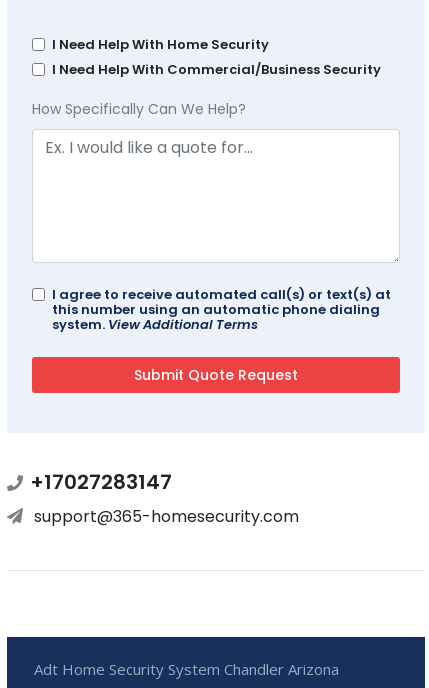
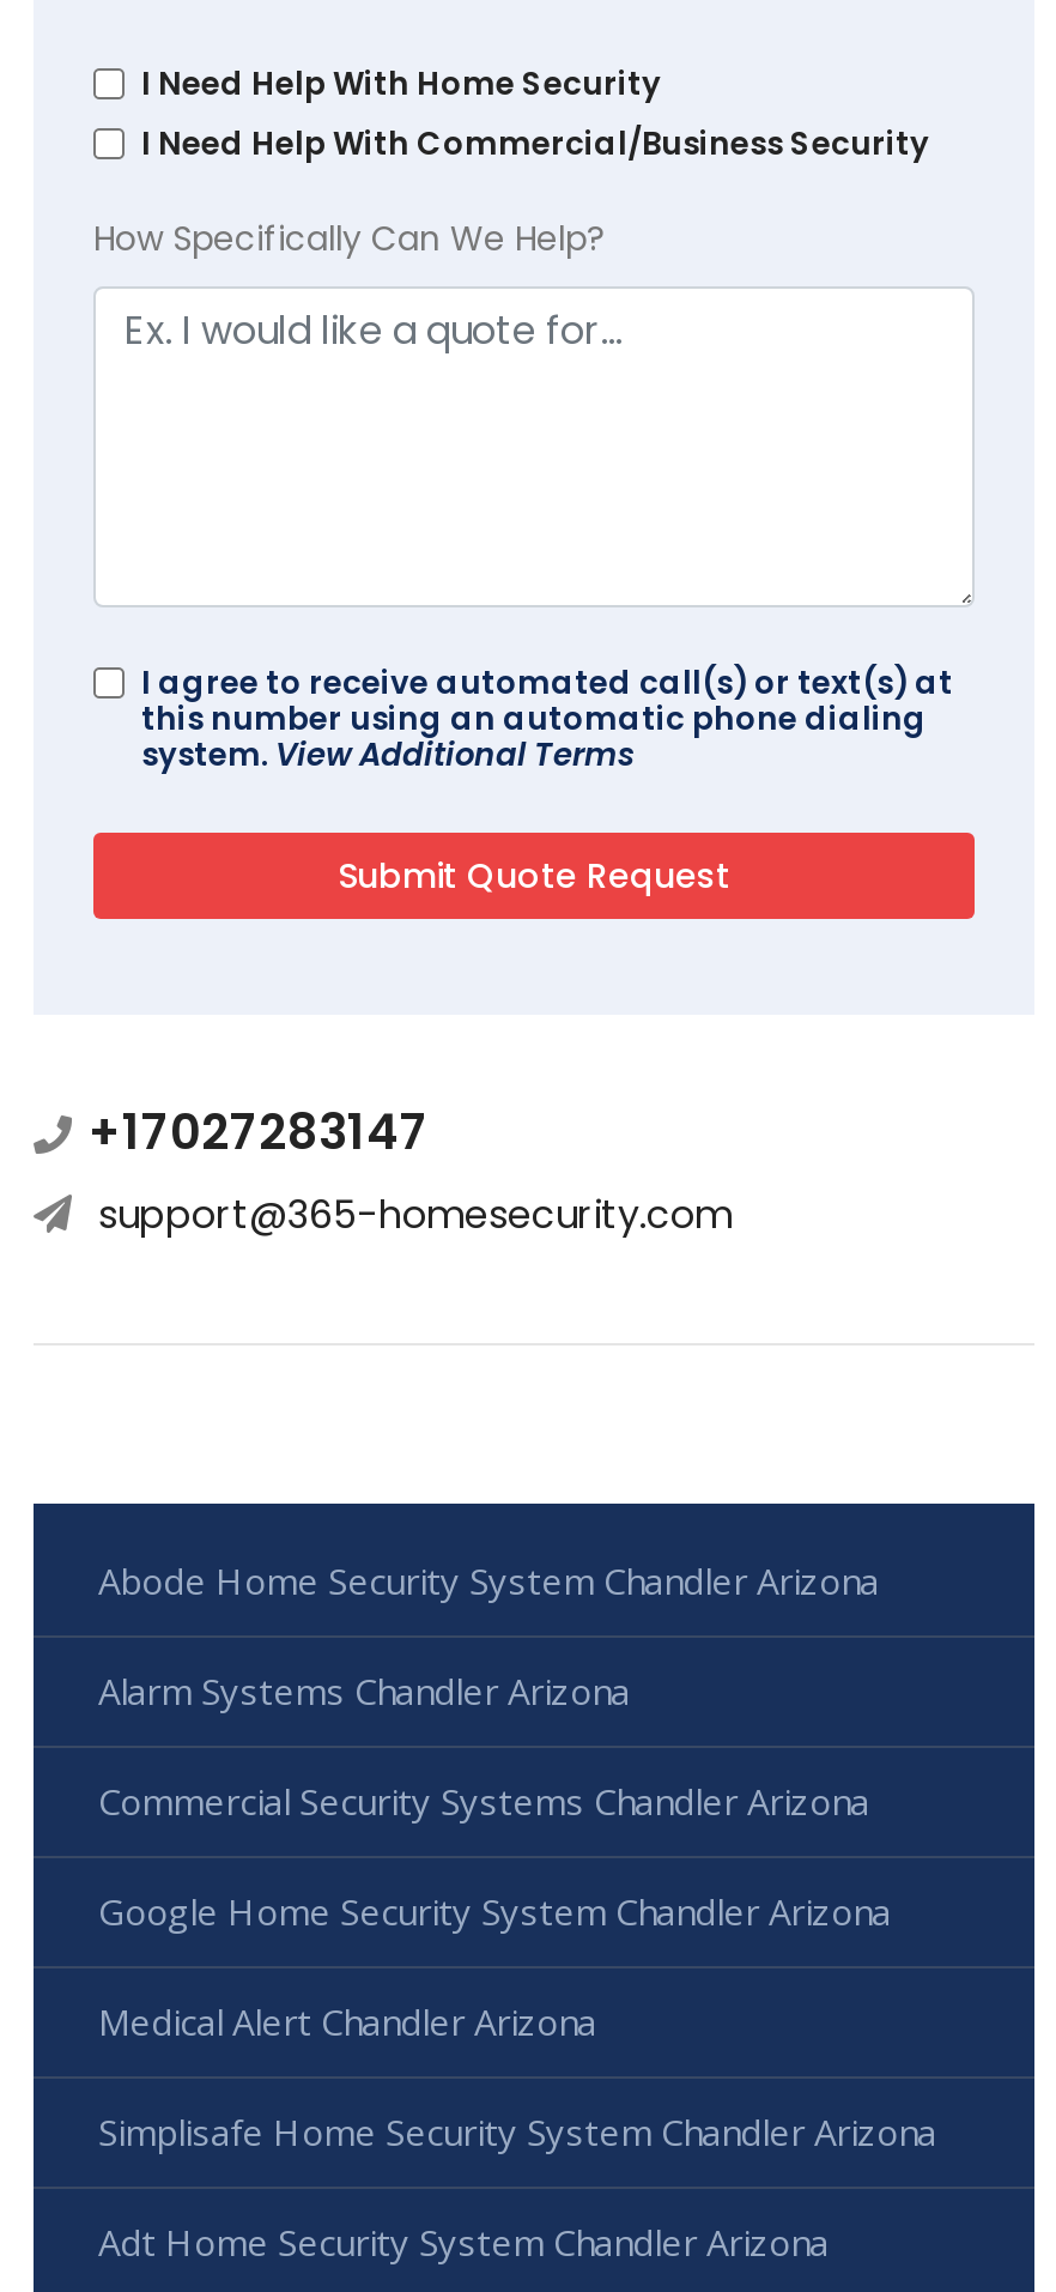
none -> [98,1555,936,2154] Abode Home Security System Chandler Arizona | Alarm Systems Chandler Arizona | Commercial Security Systems Chandler Arizona | Google Home Security System Chandler Arizona | Medical Alert Chandler Arizona | Simplisafe Home Security System Chandler Arizona

